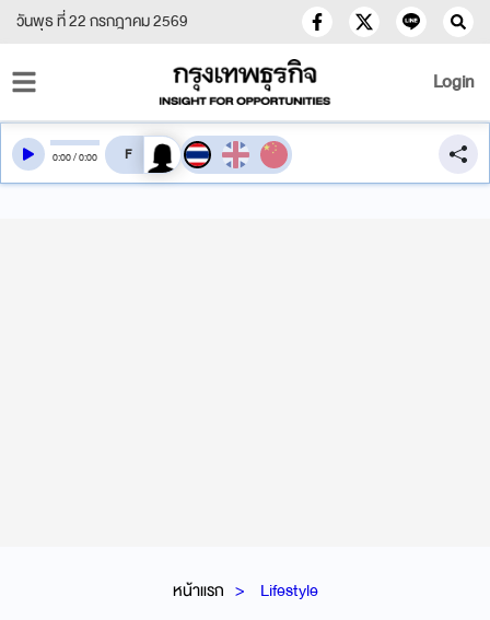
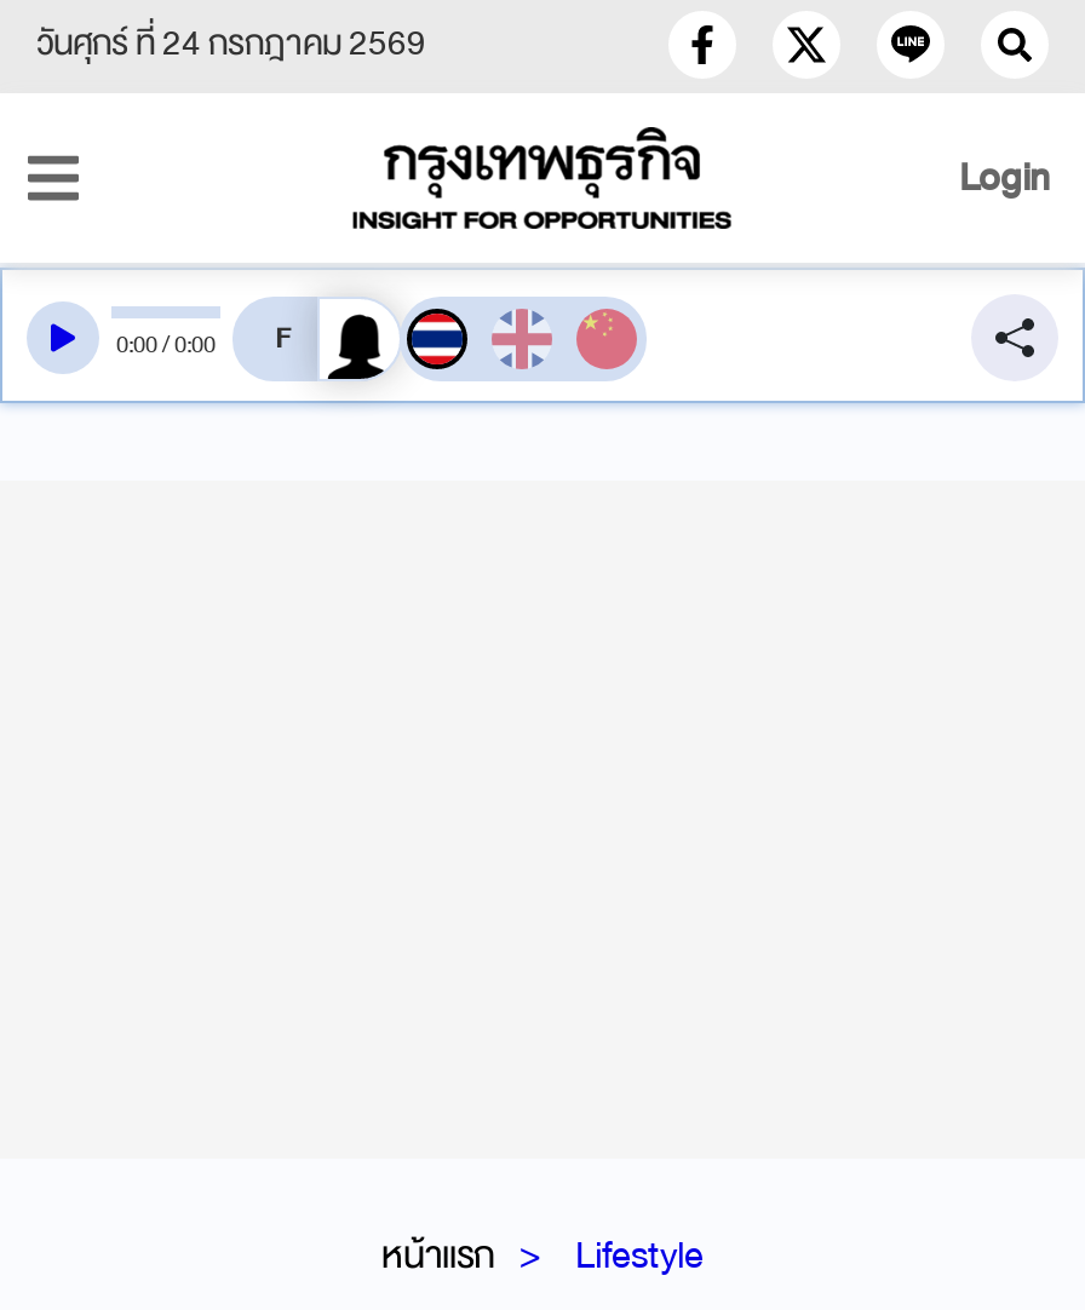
[16,8,188,35] วันพุธ ที่ 22 กรกฎาคม 2569 -> [36,13,426,74] วันศุกร์ ที่ 24 กรกฎาคม 2569

